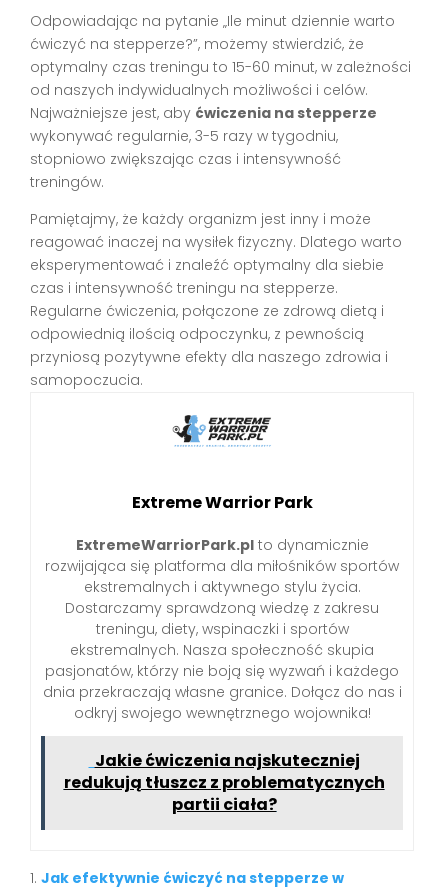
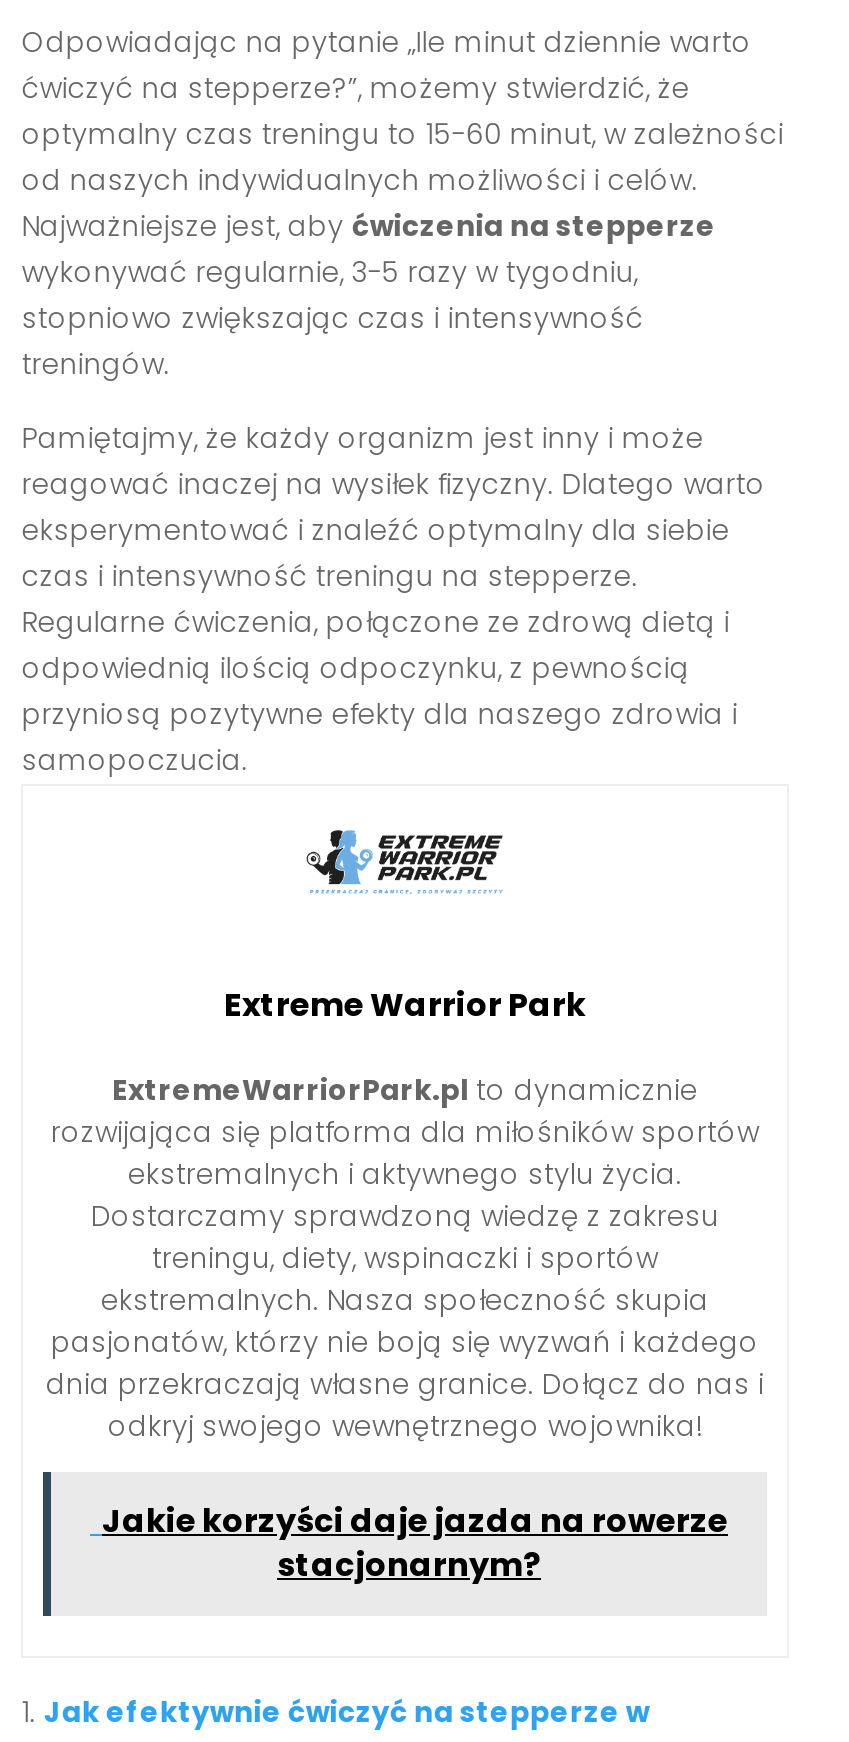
[63,749,384,816] Jakie ćwiczenia najskuteczniej | redukują tłuszcz z problematycznych | partii ciała? -> [102,1499,728,1589] Jakie korzyści daje jazda na rowerze | stacjonarnym?

